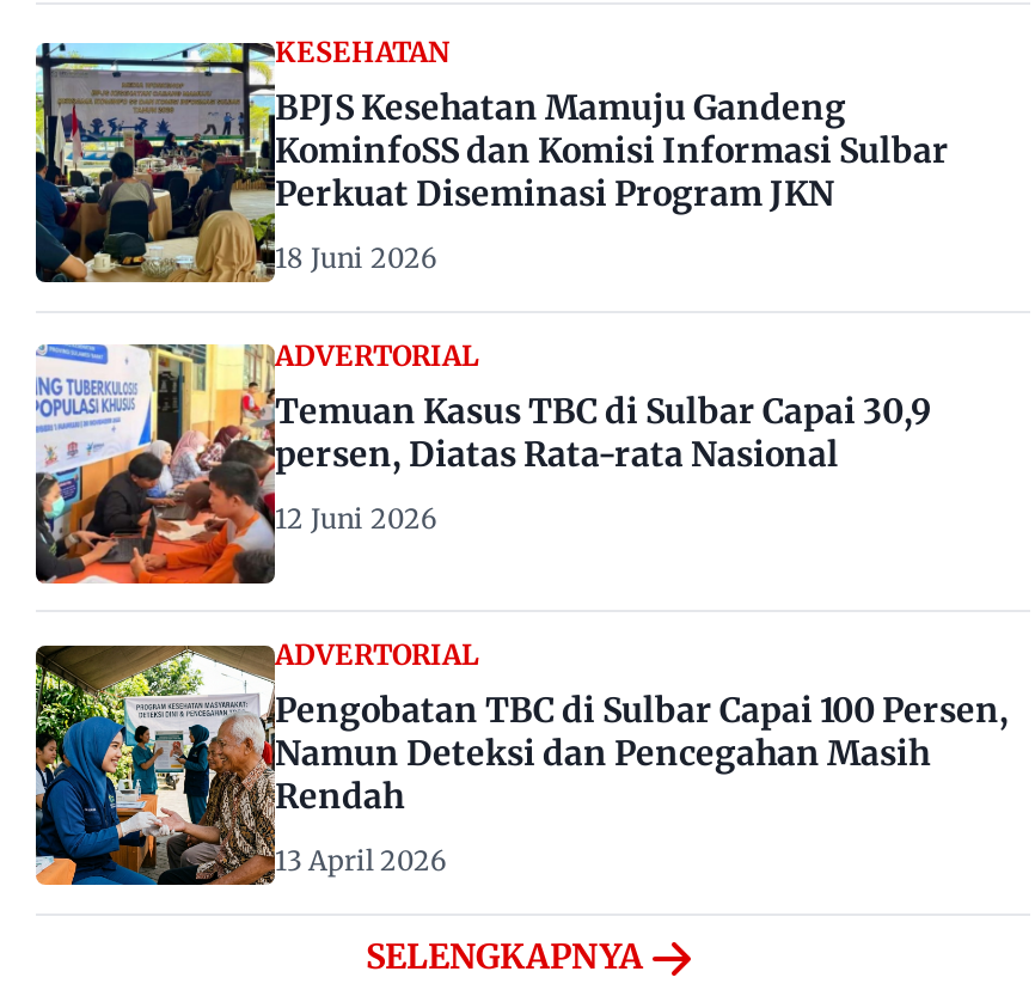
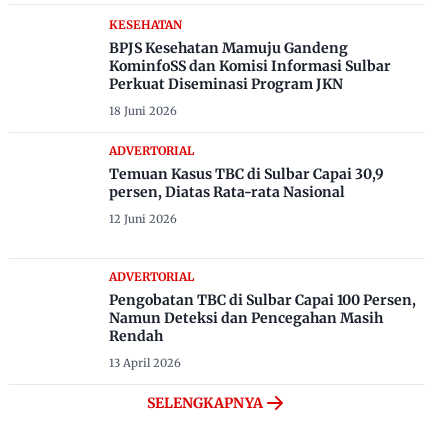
[33,39,277,286] [image] -> none
[33,341,277,587] [image] -> none
[33,642,277,888] [image] -> none

